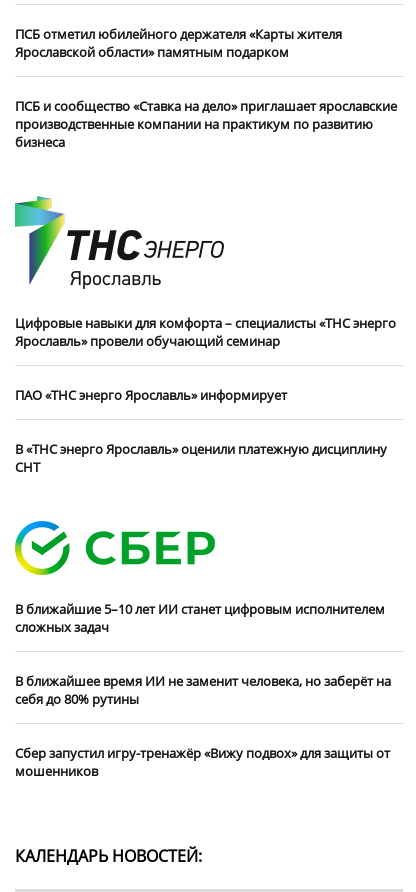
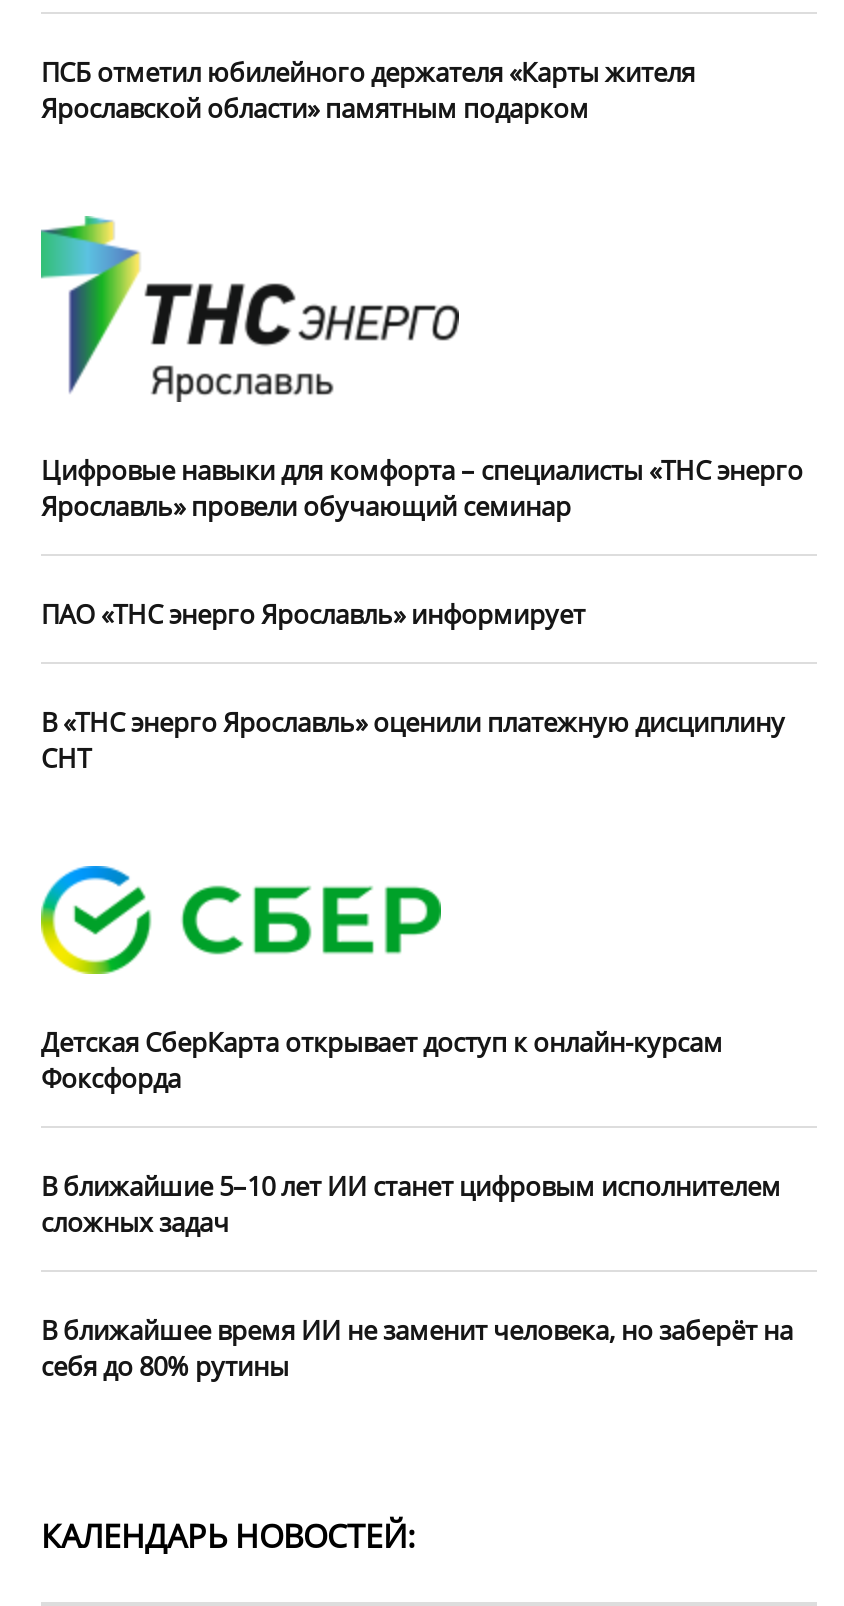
[15,97,397,151] ПСБ и сообщество «Ставка на дело» приглашает ярославские | производственные компании на практикум по развитию | бизнеса -> none
none -> [41,1024,723,1096] Детская СберКарта открывает доступ к онлайн-курсам | Фоксфорда
[15,744,390,780] Сбер запустил игру-тренажёр «Вижу подвох» для защиты от | мошенников -> none

